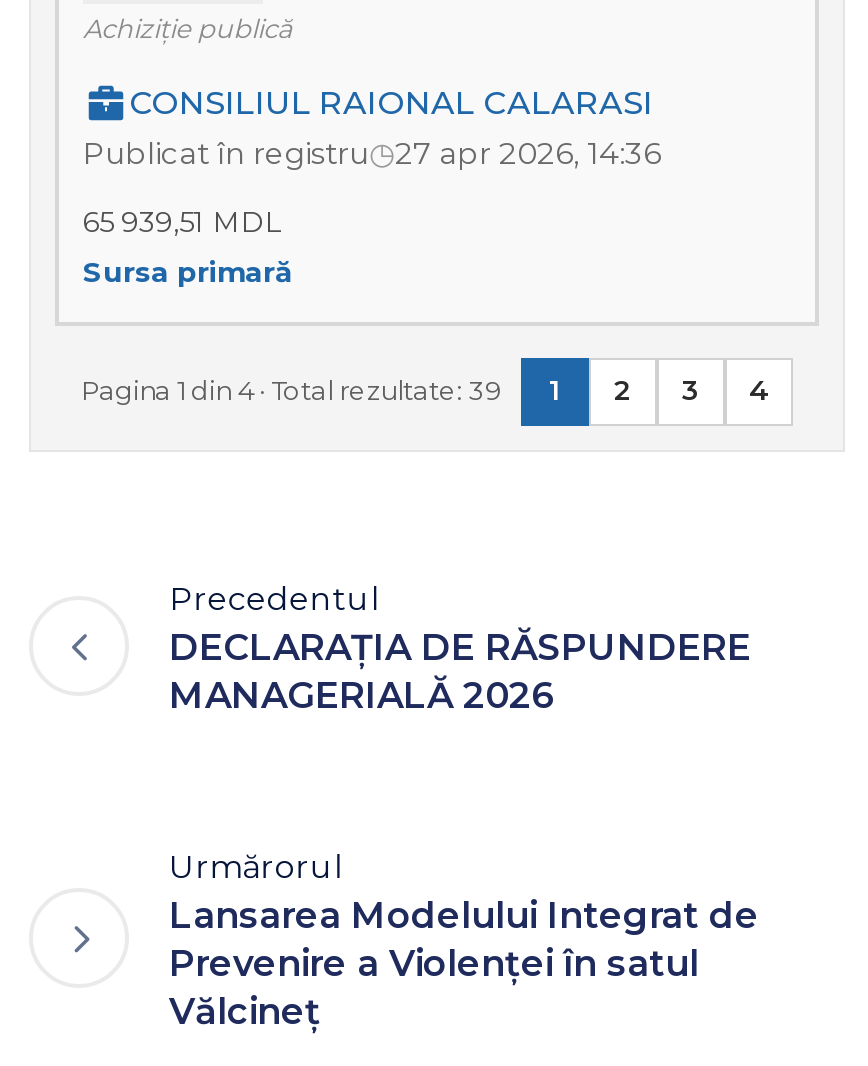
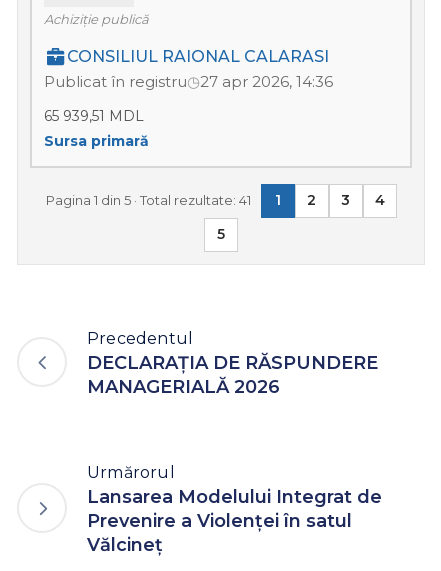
[81,374,501,406] Pagina 1 din 4 · Total rezultate: 39 -> [45,192,250,208] Pagina 1 din 5 · Total rezultate: 41
none -> [217,225,225,243] 5

